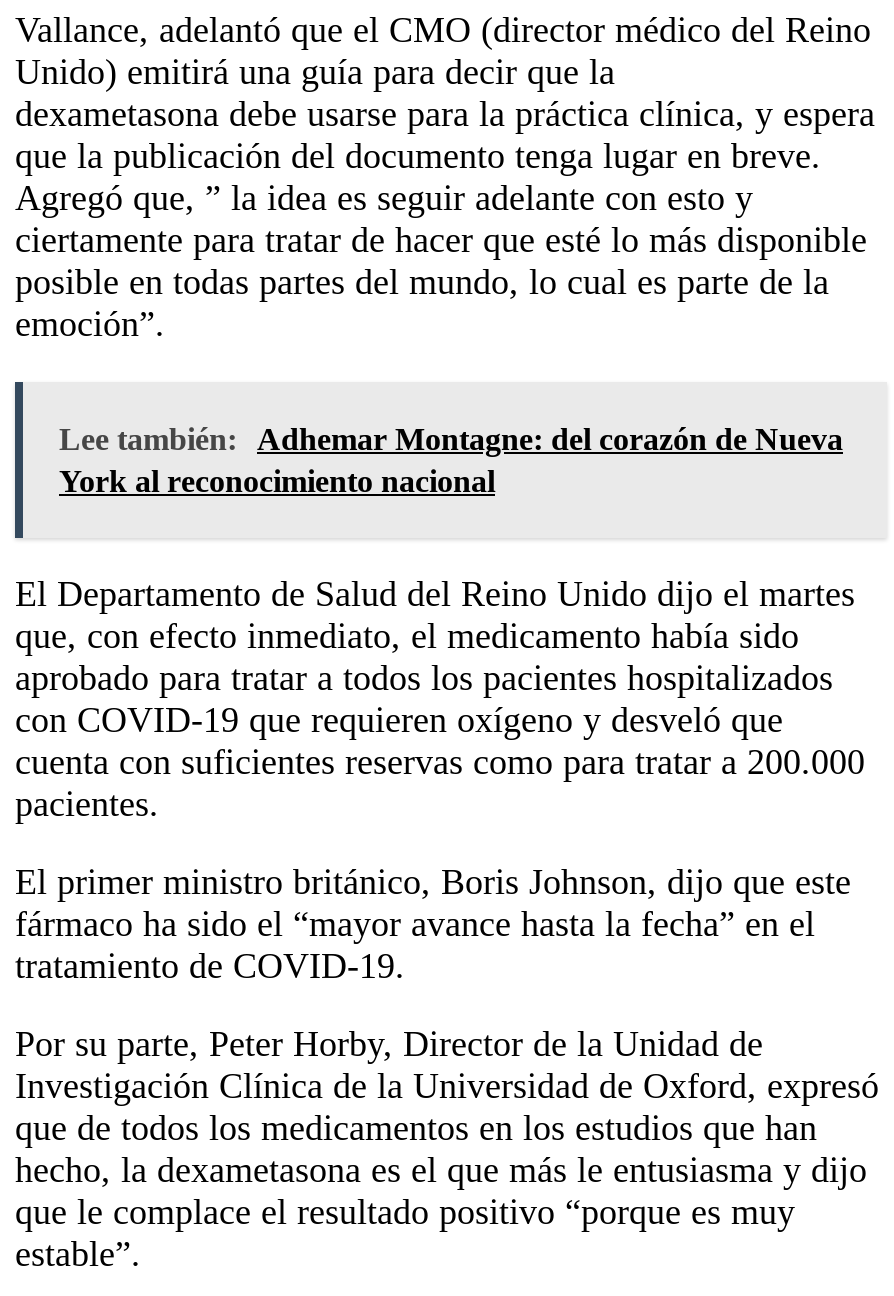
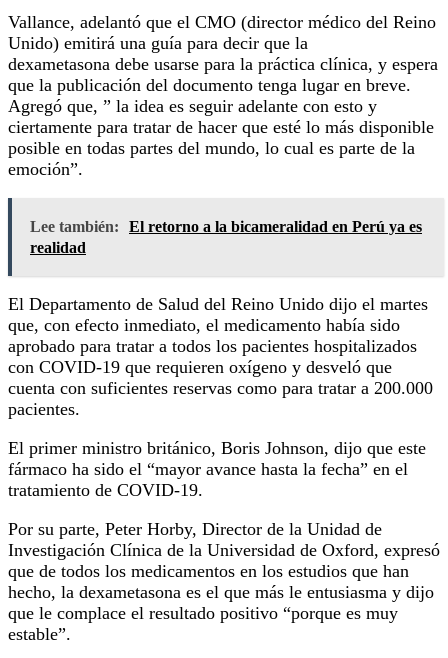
[59,422,843,498] Lee también: Adhemar Montagne: del corazón de Nueva | York al reconocimiento nacional -> [30,218,422,256] Lee también: El retorno a la bicameralidad en Perú ya es | realidad

